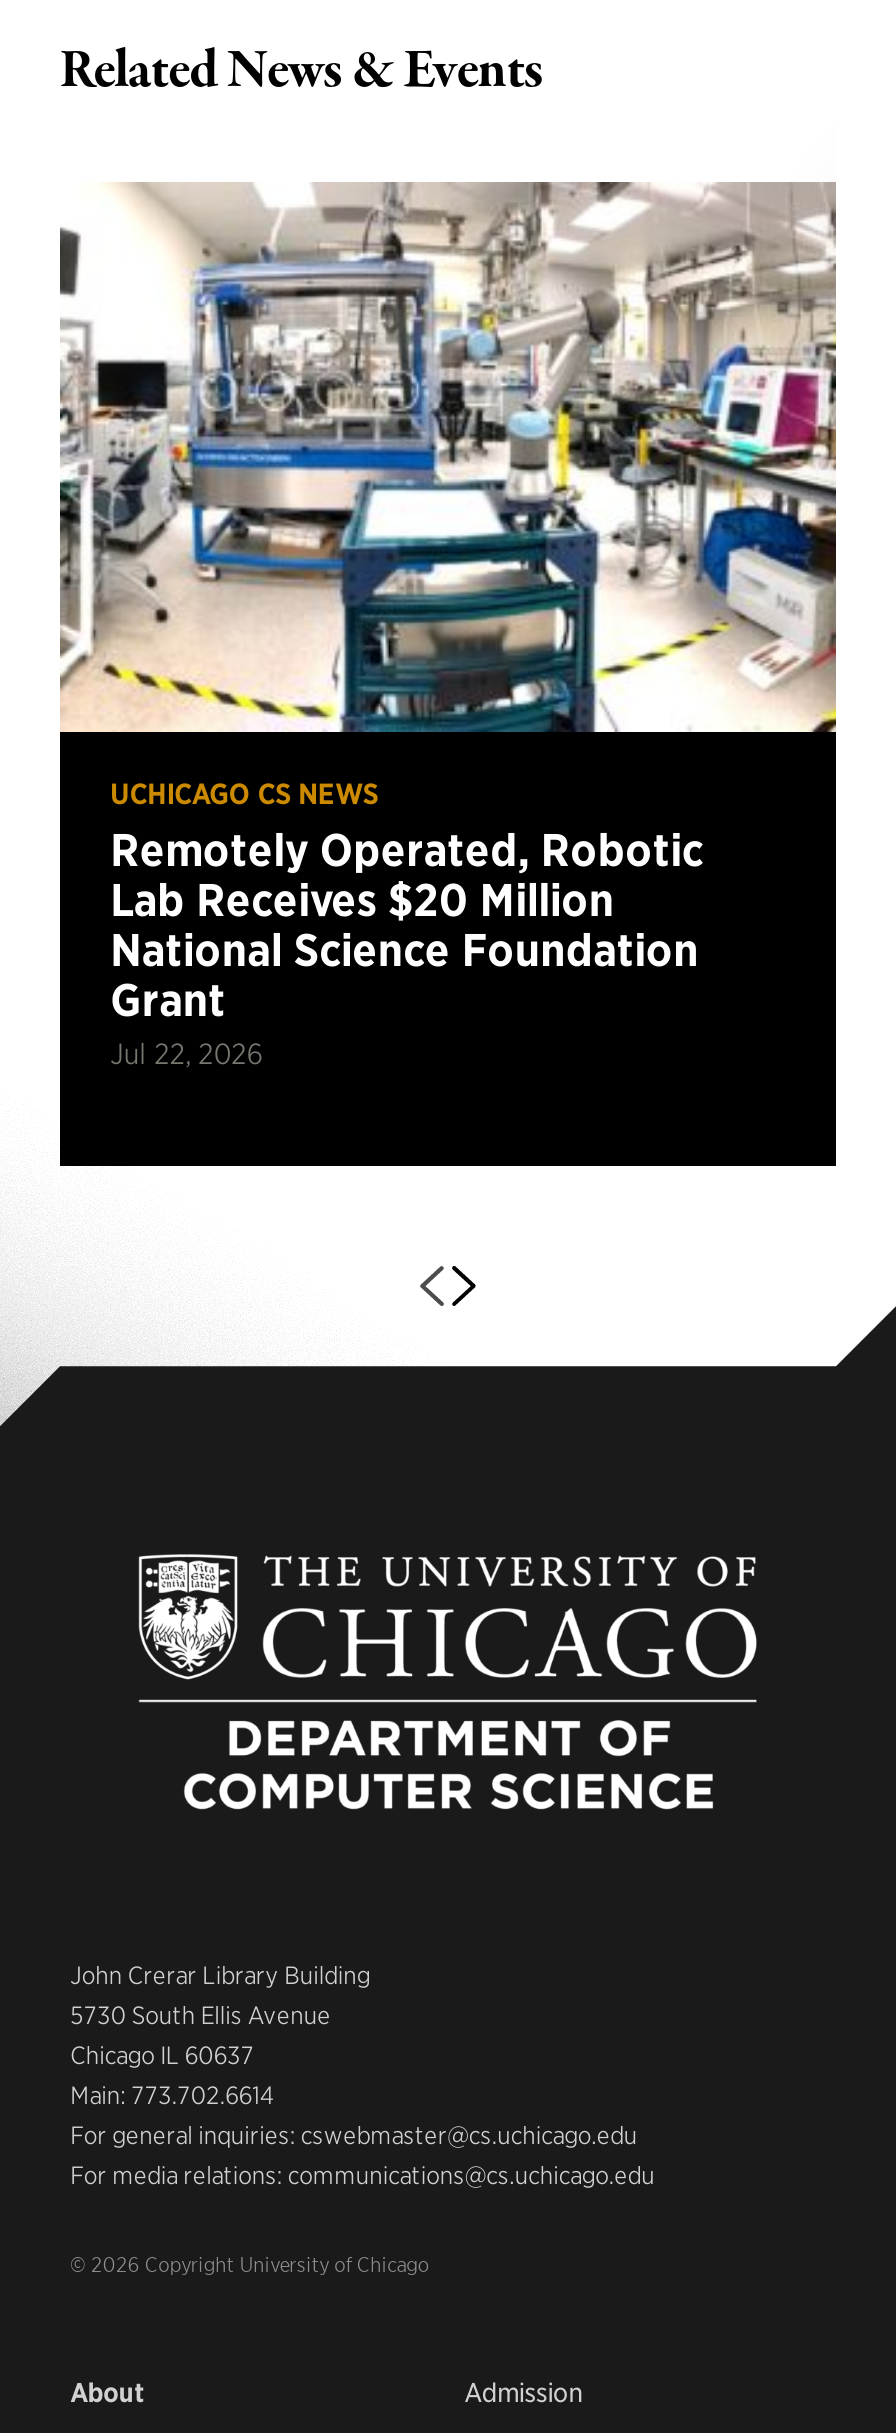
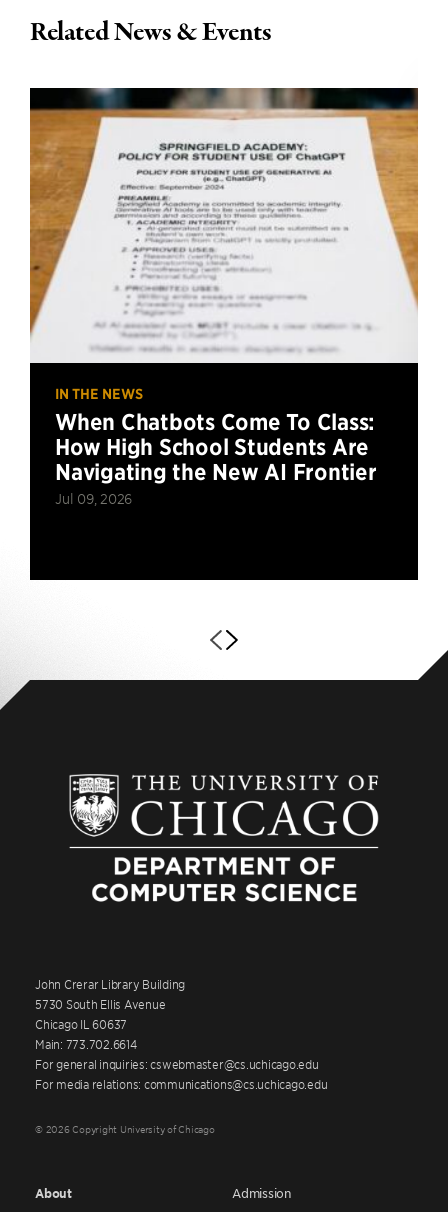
[58,182,838,1070] [image] | UCHICAGO CS NEWS | Remotely Operated, Robotic | Lab Receives $20 Million | National Science Foundation | Grant | Jul 22, 2026 -> [29,87,419,507] [image] | IN THE NEWS | When Chatbots Come To Class: | How High School Students Are | Navigating the New AI Frontier | Jul 09, 2026

